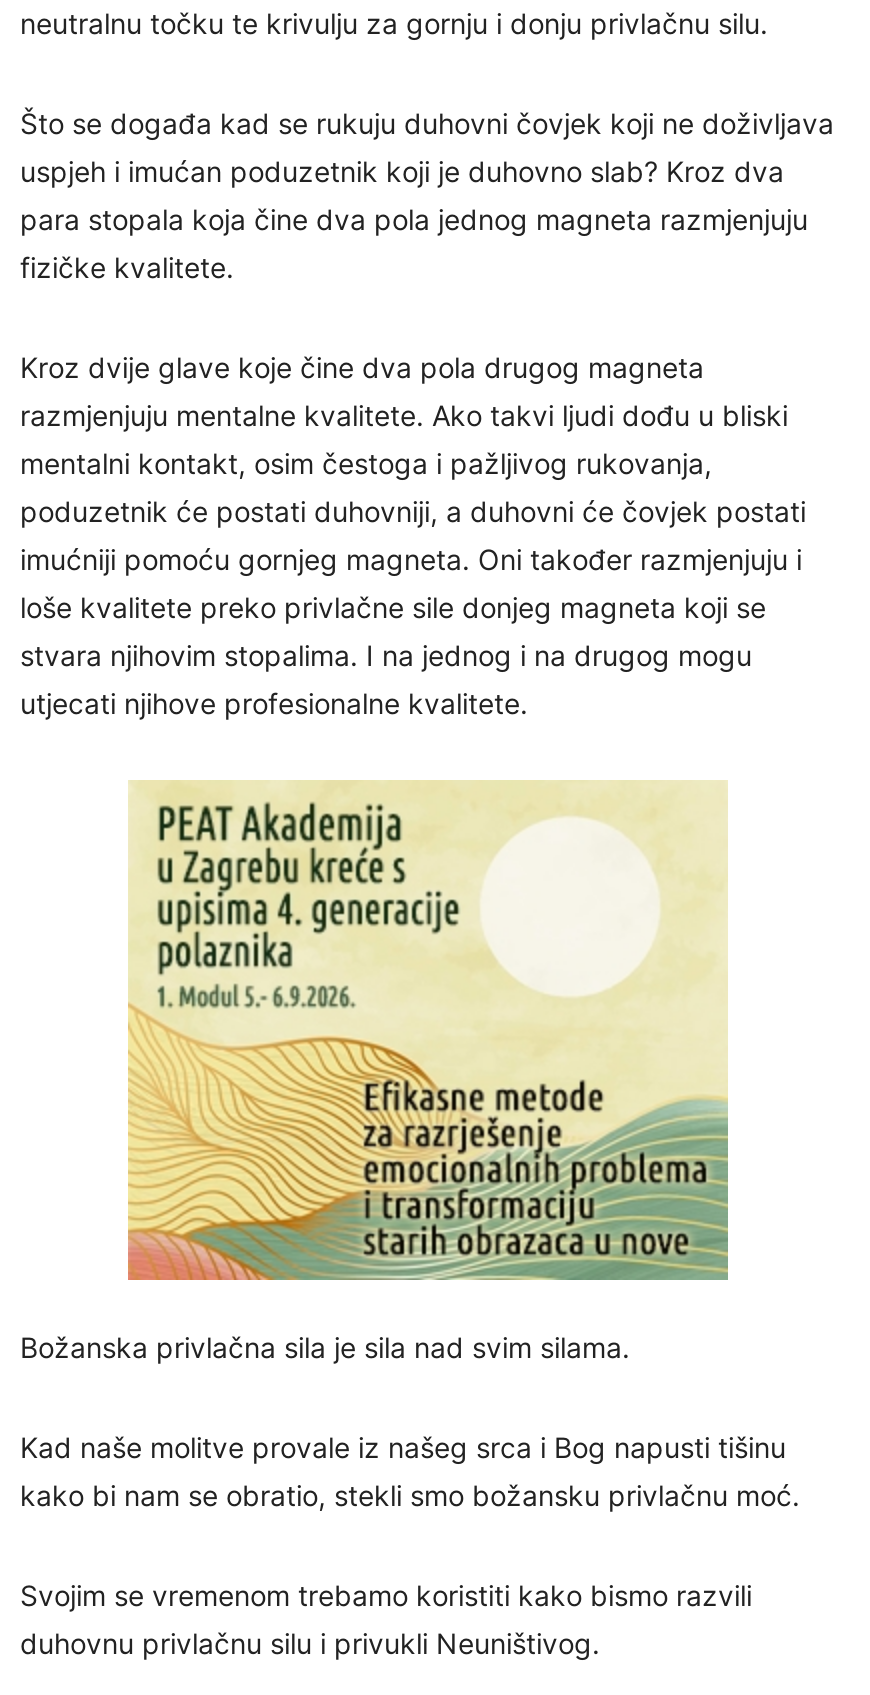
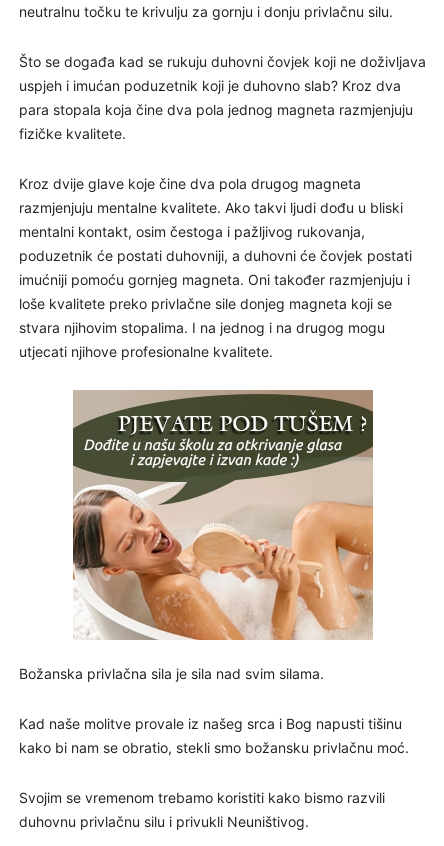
[126,780,730,1282] [image] -> [72,390,374,641] [image]

